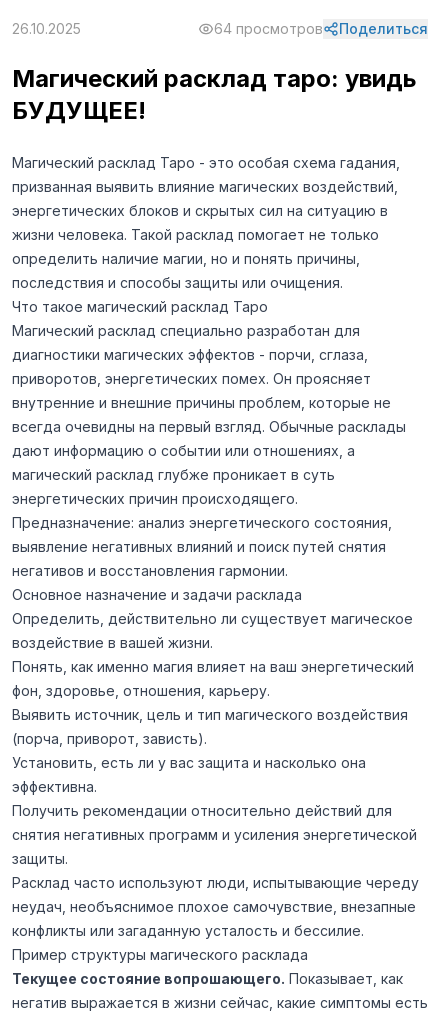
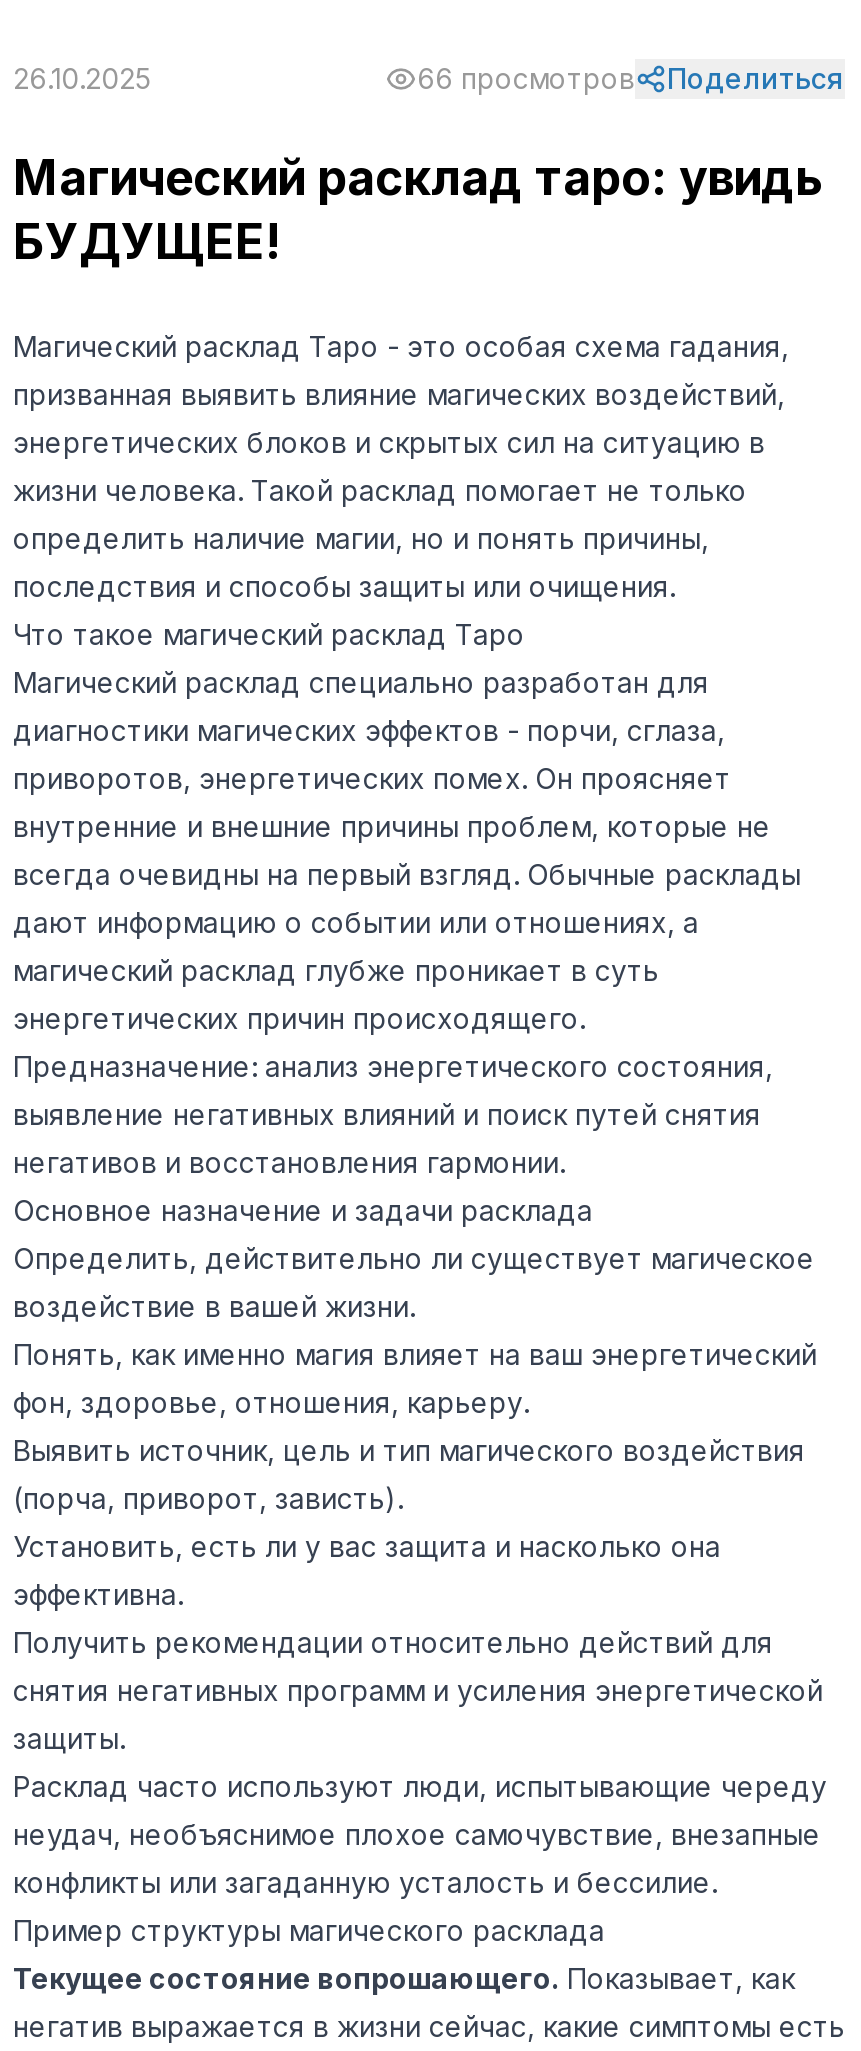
[214,20,428,37] 64 просмотров Поделиться -> [417,61,845,95] 66 просмотров Поделиться

